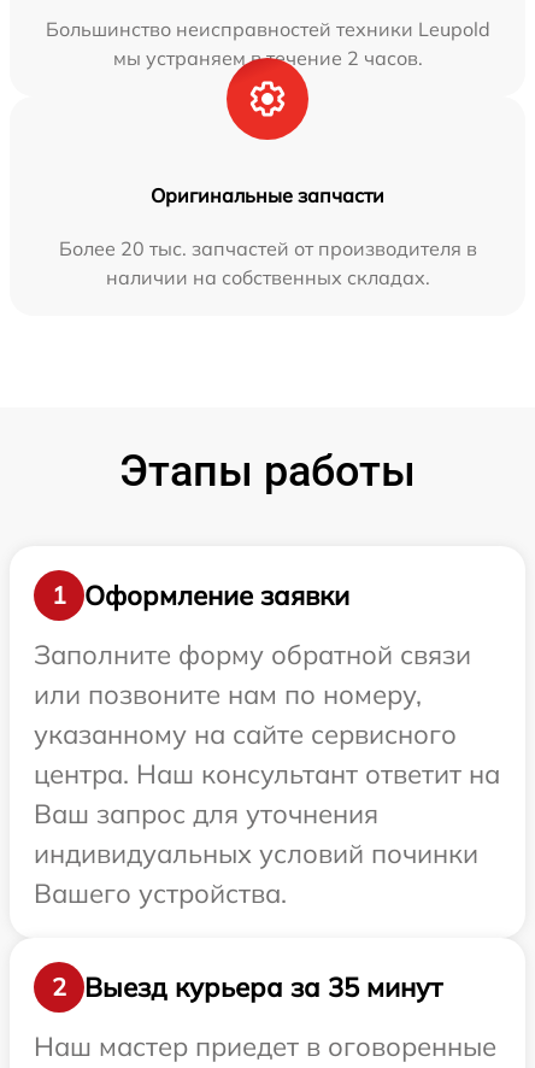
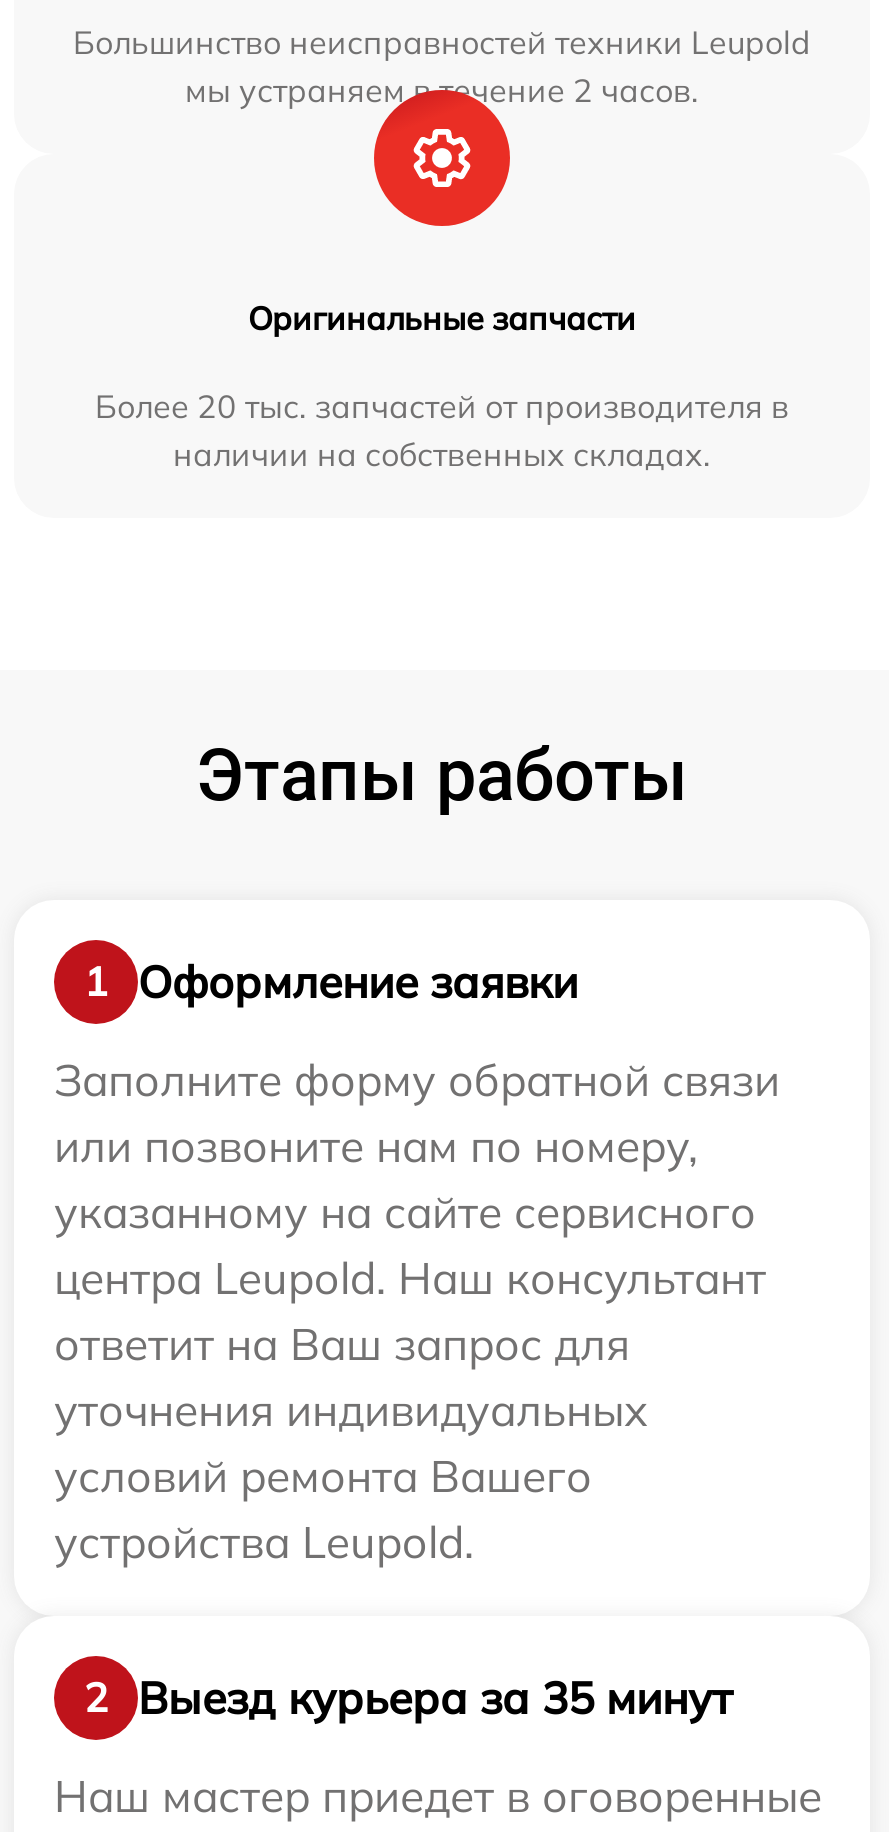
[34,757,500,910] центра. Наш консультант ответит на | Ваш запрос для уточнения | индивидуальных условий починки | Вашего устройства. -> [54,1250,766,1570] центра Leupold. Наш консультант | ответит на Ваш запрос для | уточнения индивидуальных | условий ремонта Вашего | устройства Leupold.

